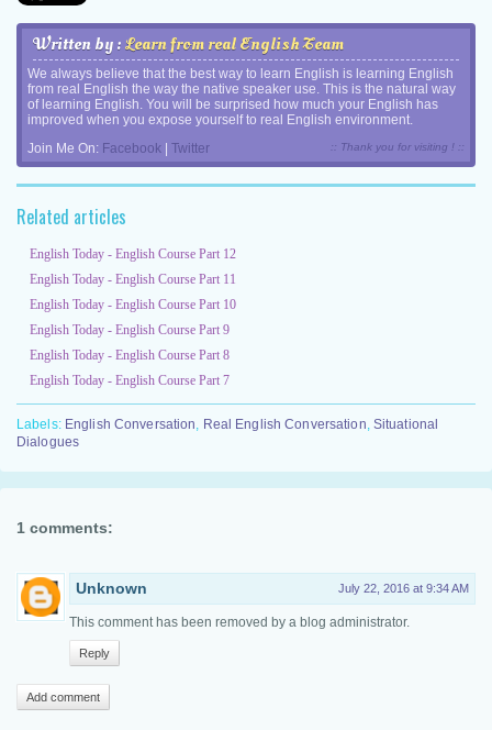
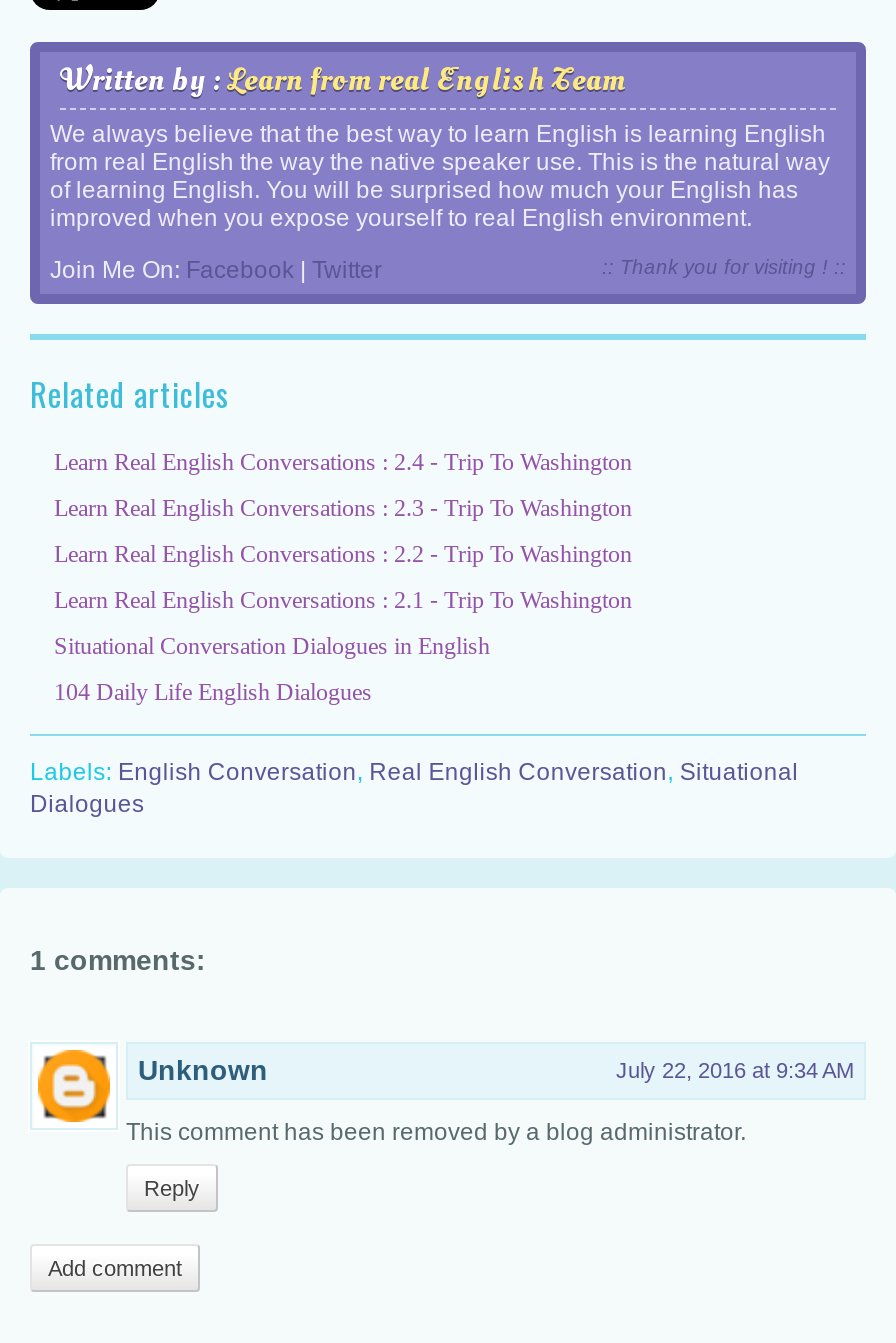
[30,246,236,262] English Today - English Course Part 12 -> [54,448,632,476] Learn Real English Conversations : 2.4 - Trip To Washington
[30,272,236,287] English Today - English Course Part 11 -> [54,494,632,522] Learn Real English Conversations : 2.3 - Trip To Washington
[30,297,236,312] English Today - English Course Part 10 -> [54,540,632,568] Learn Real English Conversations : 2.2 - Trip To Washington
[30,322,230,338] English Today - English Course Part 9 -> [54,586,632,614] Learn Real English Conversations : 2.1 - Trip To Washington
[30,348,230,363] English Today - English Course Part 8 -> [54,632,490,660] Situational Conversation Dialogues in English
[30,373,230,388] English Today - English Course Part 7 -> [54,678,372,706] 104 Daily Life English Dialogues

